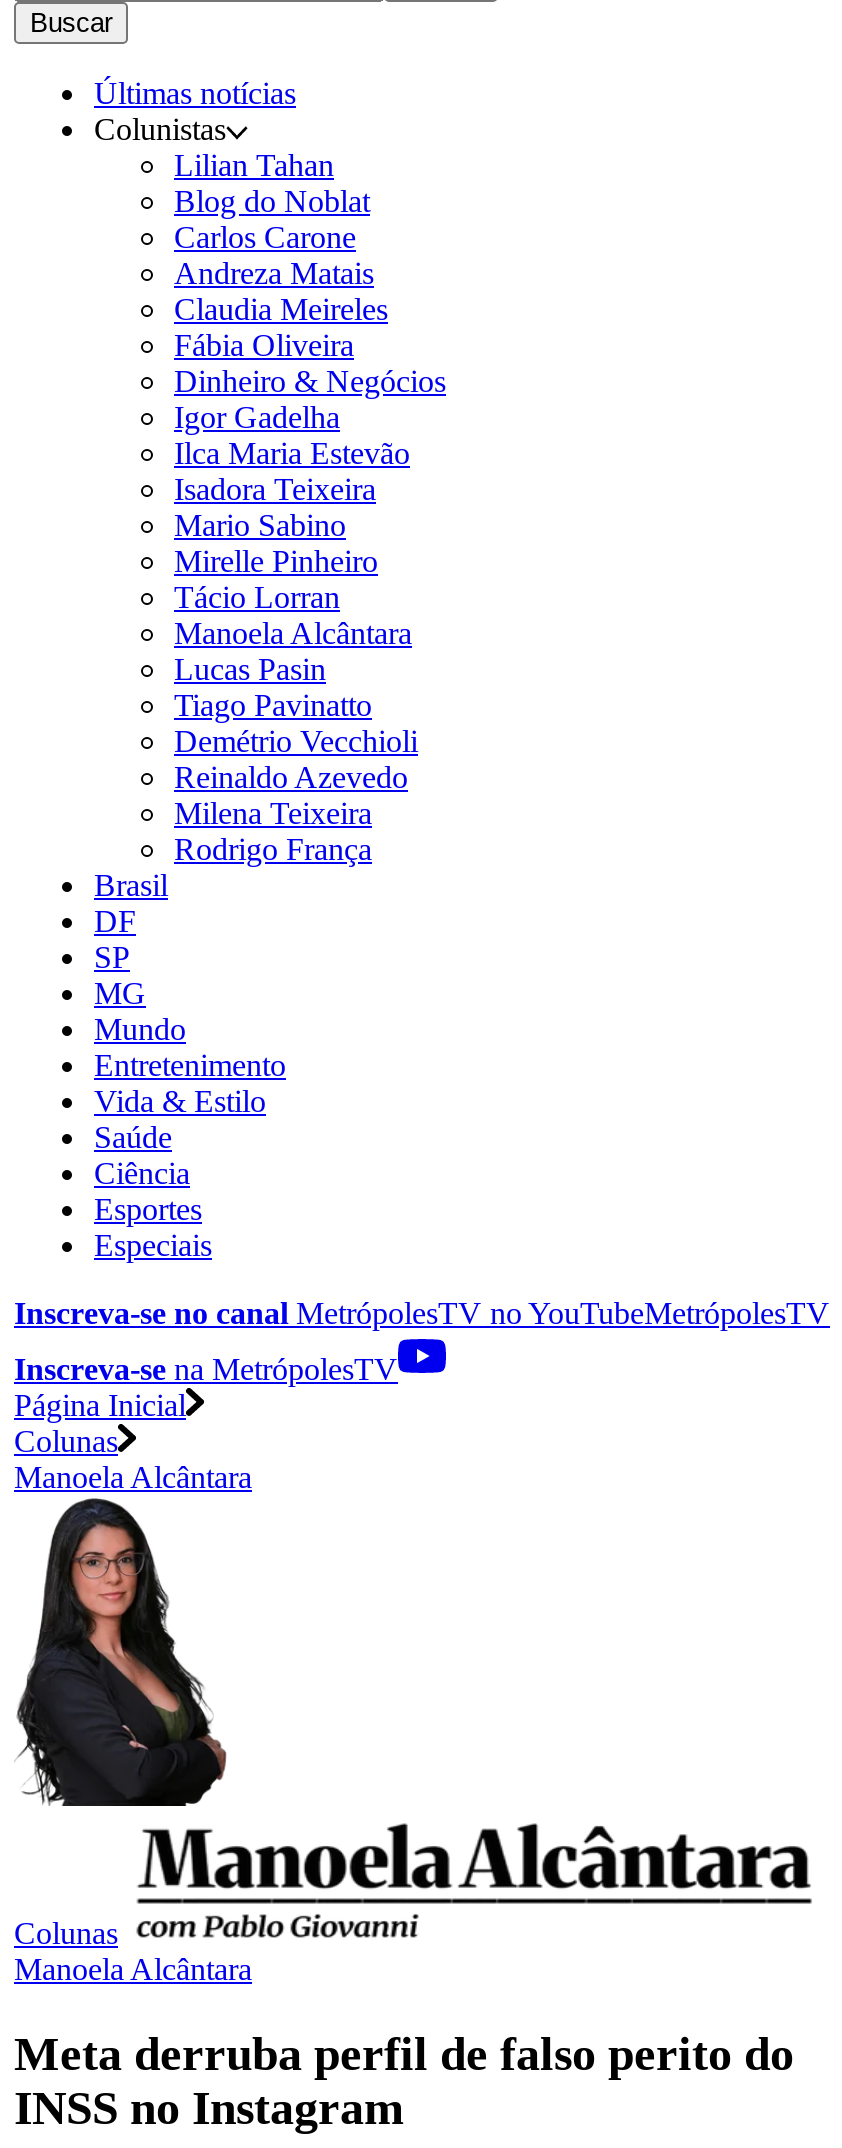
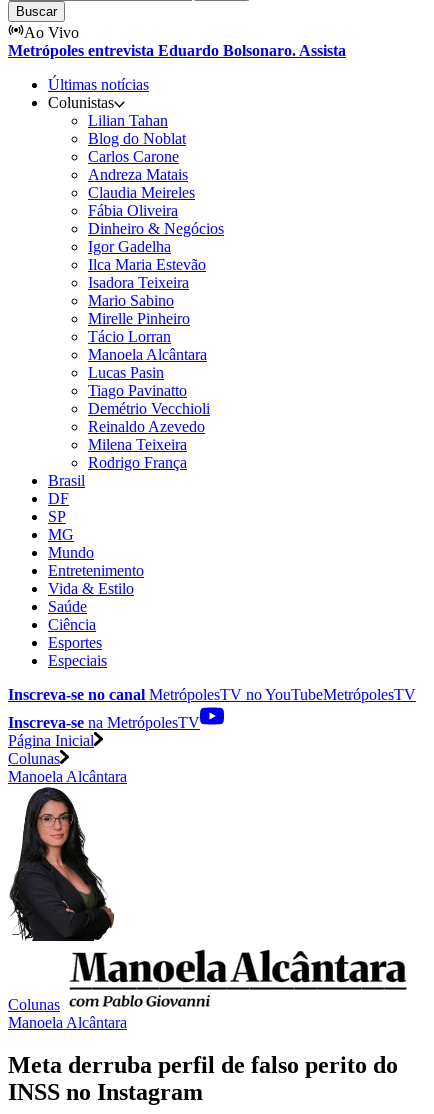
none -> [8,24,346,59] Ao Vivo | Metrópoles entrevista Eduardo Bolsonaro. Assista

